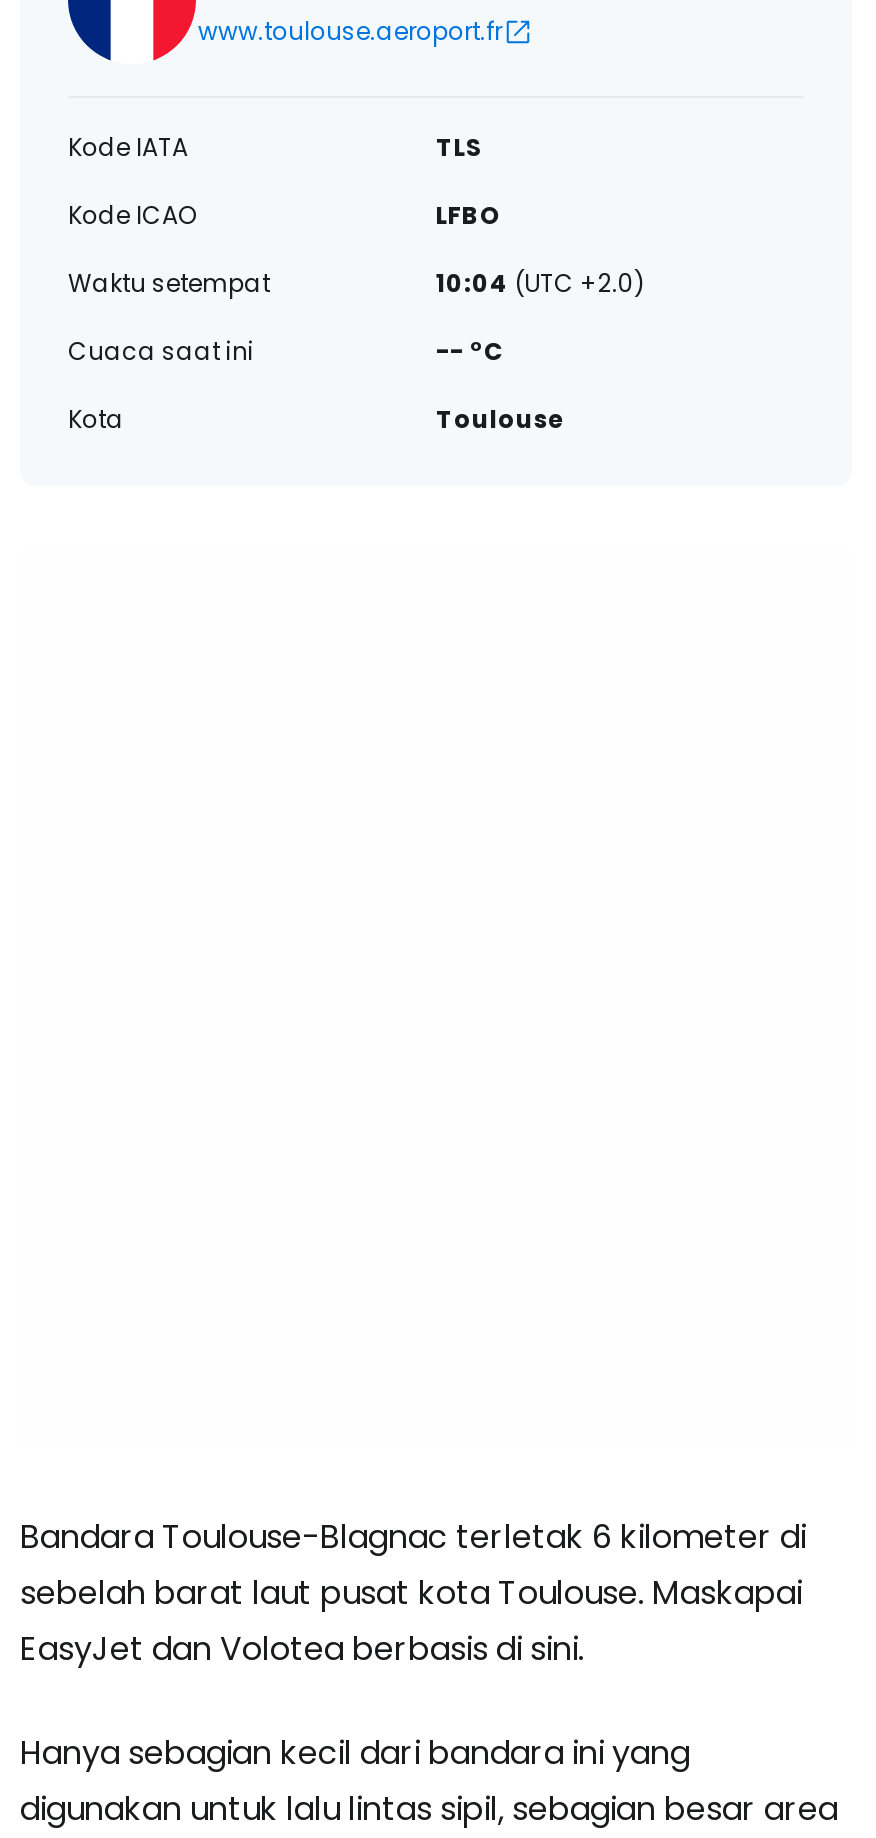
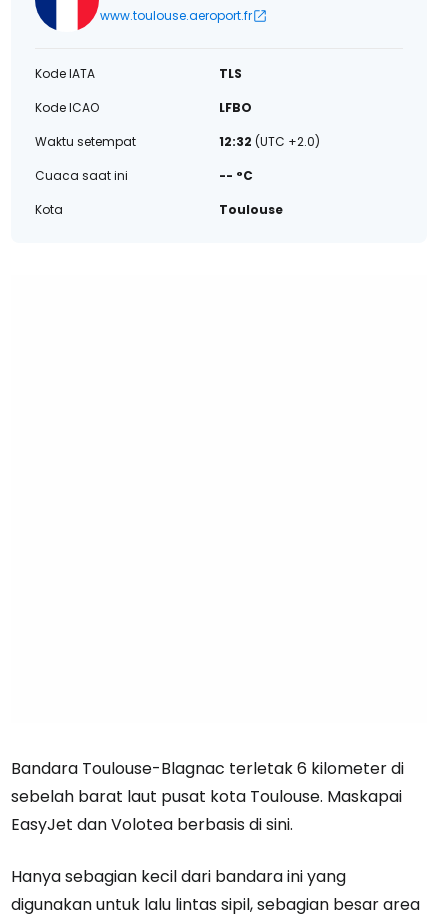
[436,266,644,300] 10:04 (UTC +2.0) -> [219,133,320,150] 12:32 (UTC +2.0)

